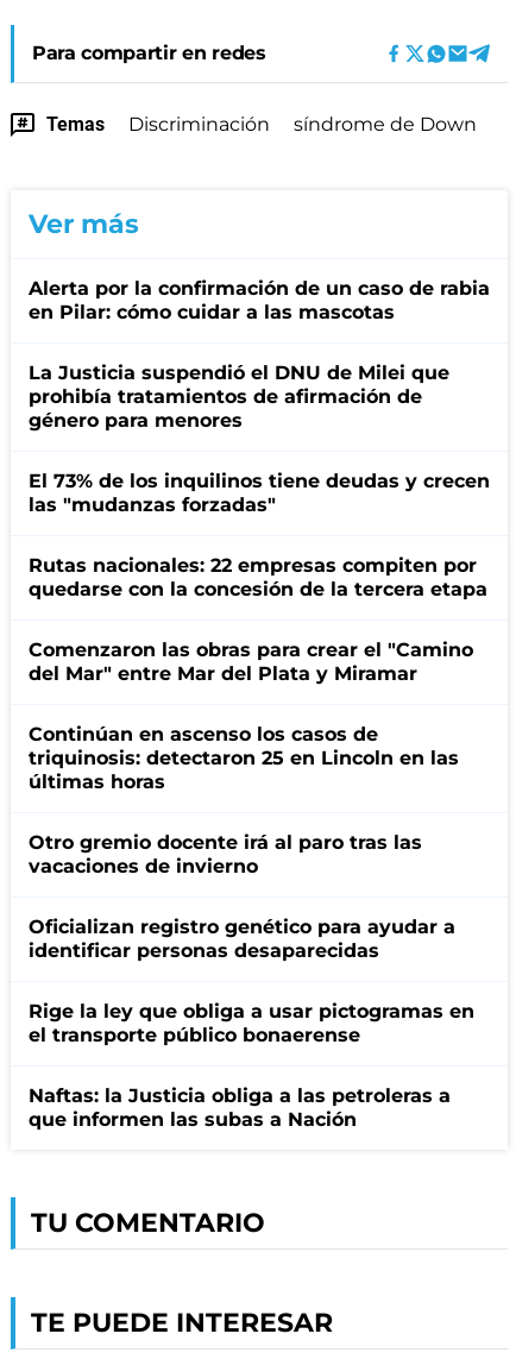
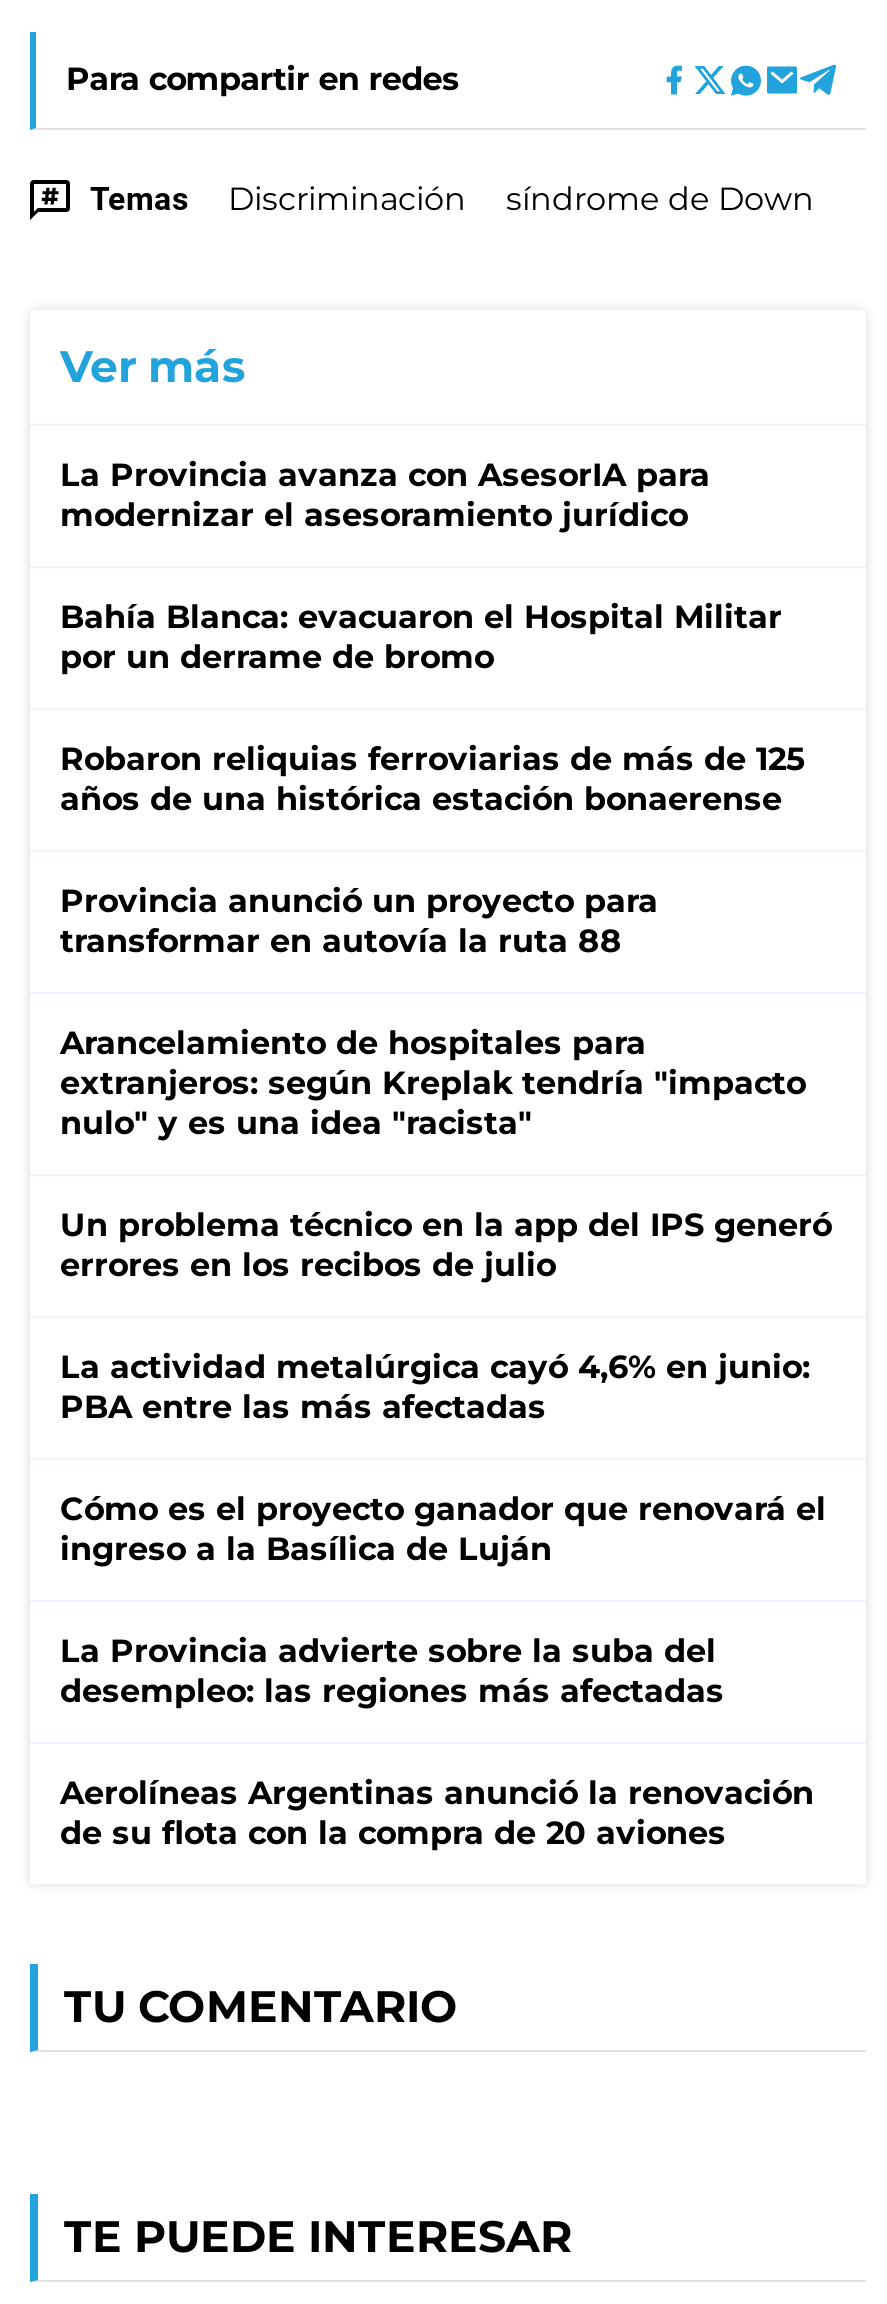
[29,277,490,323] Alerta por la confirmación de un caso de rabia | en Pilar: cómo cuidar a las mascotas -> [60,456,710,534] La Provincia avanza con AsesorIA para | modernizar el asesoramiento jurídico
[29,361,449,431] La Justicia suspendió el DNU de Milei que | prohibía tratamientos de afirmación de | género para menores -> [60,598,782,676] Bahía Blanca: evacuaron el Hospital Militar | por un derrame de bromo
[29,470,490,516] El 73% de los inquilinos tiene deudas y crecen | las "mudanzas forzadas" -> [60,740,806,818] Robaron reliquias ferroviarias de más de 125 | años de una histórica estación bonaerense
[29,554,487,600] Rutas nacionales: 22 empresas compiten por | quedarse con la concesión de la tercera etapa -> [60,882,658,960] Provincia anunció un proyecto para | transformar en autovía la ruta 88
[29,638,473,685] Comenzaron las obras para crear el "Camino | del Mar" entre Mar del Plata y Miramar -> [60,1024,806,1142] Arancelamiento de hospitales para | extranjeros: según Kreplak tendría "impacto | nulo" y es una idea "racista"
[29,723,459,793] Continúan en ascenso los casos de | triquinosis: detectaron 25 en Lincoln en las | últimas horas -> [60,1206,832,1284] Un problema técnico en la app del IPS generó | errores en los recibos de julio
[29,831,422,877] Otro gremio docente irá al paro tras las | vacaciones de invierno -> [60,1348,810,1426] La actividad metalúrgica cayó 4,6% en junio: | PBA entre las más afectadas
[29,915,455,962] Oficializan registro genético para ayudar a | identificar personas desaparecidas -> [60,1490,826,1568] Cómo es el proyecto ganador que renovará el | ingreso a la Basílica de Luján
[29,1000,474,1046] Rige la ley que obliga a usar pictogramas en | el transporte público bonaerense -> [60,1632,724,1710] La Provincia advierte sobre la suba del | desempleo: las regiones más afectadas
[29,1084,451,1131] Naftas: la Justicia obliga a las petroleras a | que informen las subas a Nación -> [60,1774,814,1852] Aerolíneas Argentinas anunció la renovación | de su flota con la compra de 20 aviones
moved [31,1207,265,1239] -> [64,1980,458,2034]: TU COMENTARIO

